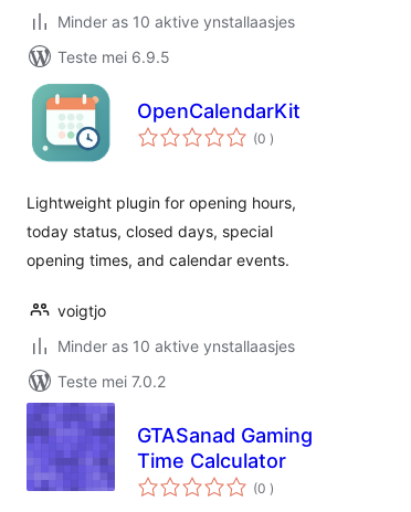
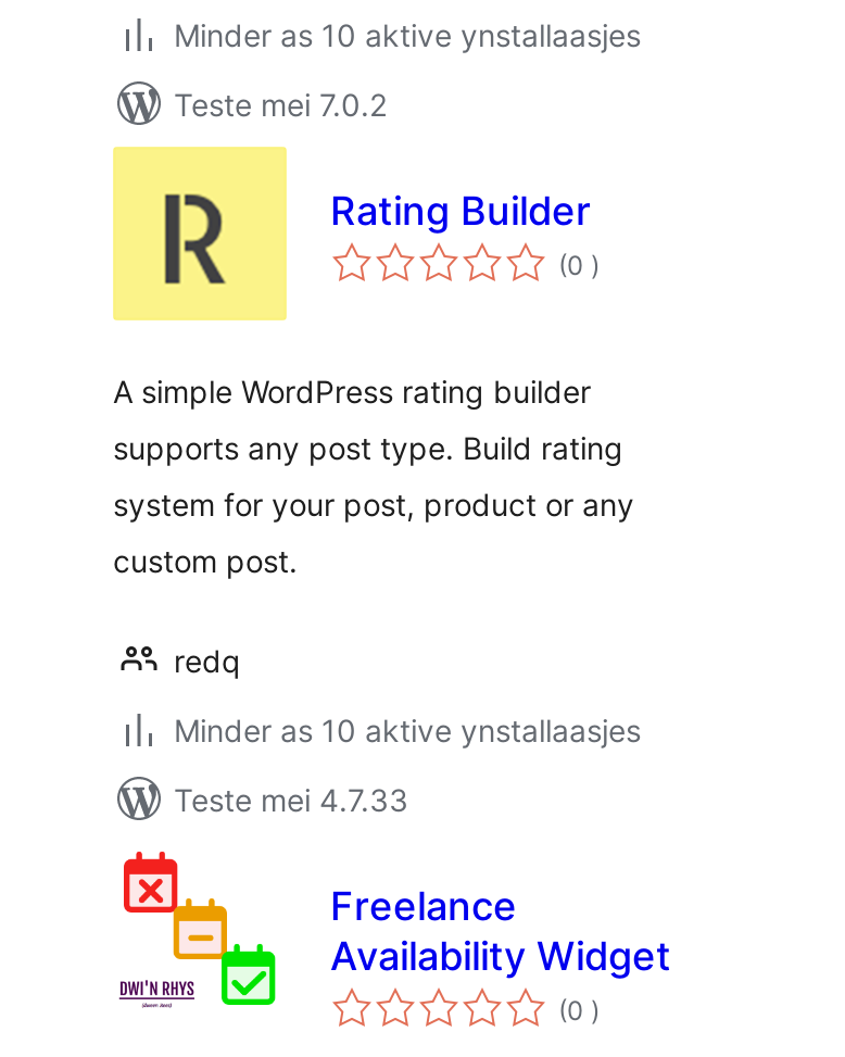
[57,47,170,66] Teste mei 6.9.5 -> [174,86,387,123] Teste mei 7.0.2
[27,78,301,157] [image] | OpenCalendarKit -> [111,144,591,323] [image] | Rating Builder
[27,193,296,320] Lightweight plugin for opening hours, | today status, closed days, special | opening times, and calendar events. | voigtjo -> [113,373,634,679] A simple WordPress rating builder | supports any post type. Build rating | system for your post, product or any | custom post. | redq
[57,372,166,391] Teste mei 7.0.2 -> [174,781,408,818] Teste mei 4.7.33
[25,402,313,492] [image] | GTASanad Gaming | Time Calculator -> [113,842,671,1016] [image] | Freelance | Availability Widget

